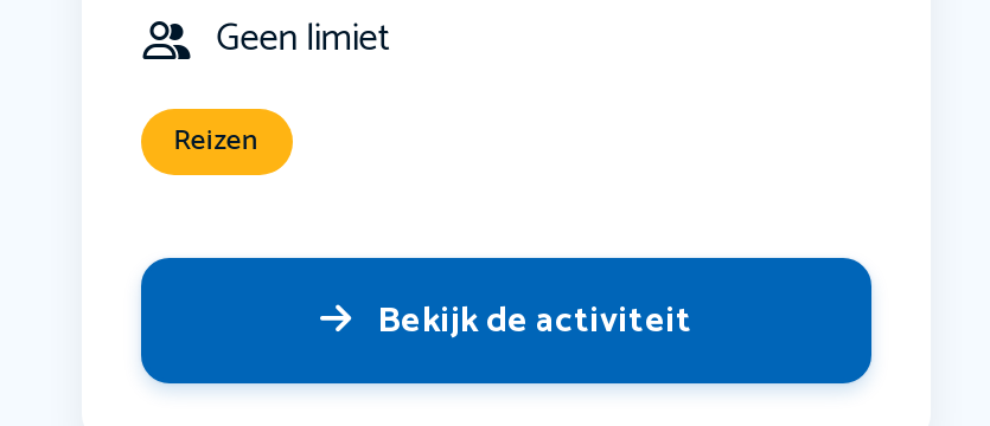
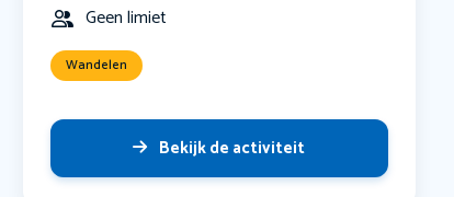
[174,119,259,164] Reizen -> [66,55,127,76] Wandelen

